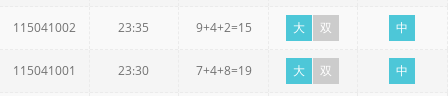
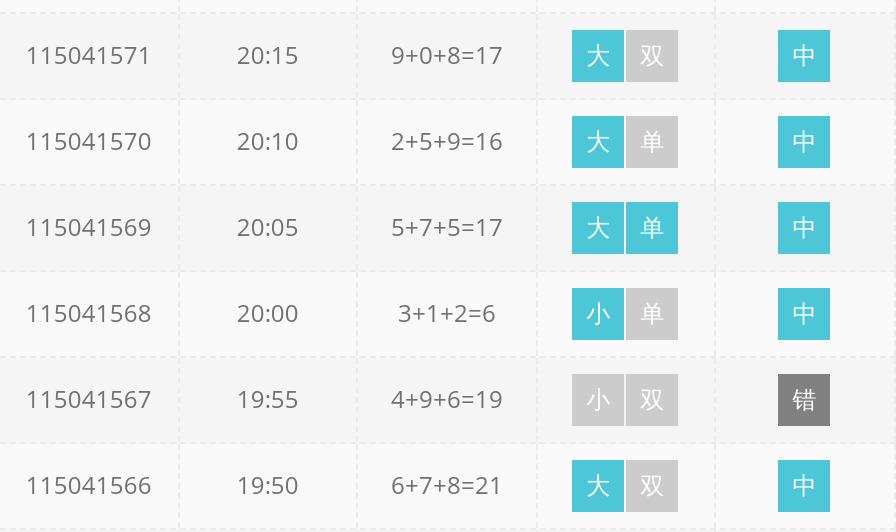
[13,19,76,36] 115041002 -> [26,38,152,72] 115041571
[118,19,149,36] 23:35 -> [237,38,299,72] 20:15
[195,19,251,36] 9+4+2=15 -> [391,38,503,72] 9+0+8=17
[13,62,251,79] 115041001 | 23:30 | 7+4+8=19 -> [26,124,816,502] 115041570 | 20:10 | 2+5+9=16 | 大 | 单 | 中 | 115041569 | 20:05 | 5+7+5=17 | 大 | 单 | 中 | 115041568 | 20:00 | 3+1+2=6 | 小 | 单 | 中 | 115041567 | 19:55 | 4+9+6=19 | 小 | 双 | 错 | 115041566 | 19:50 | 6+7+8=21

